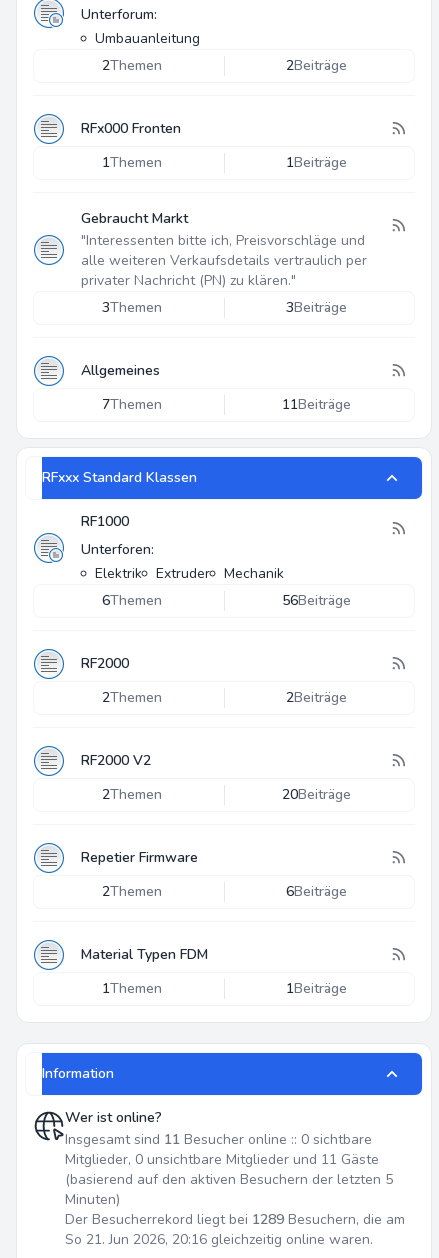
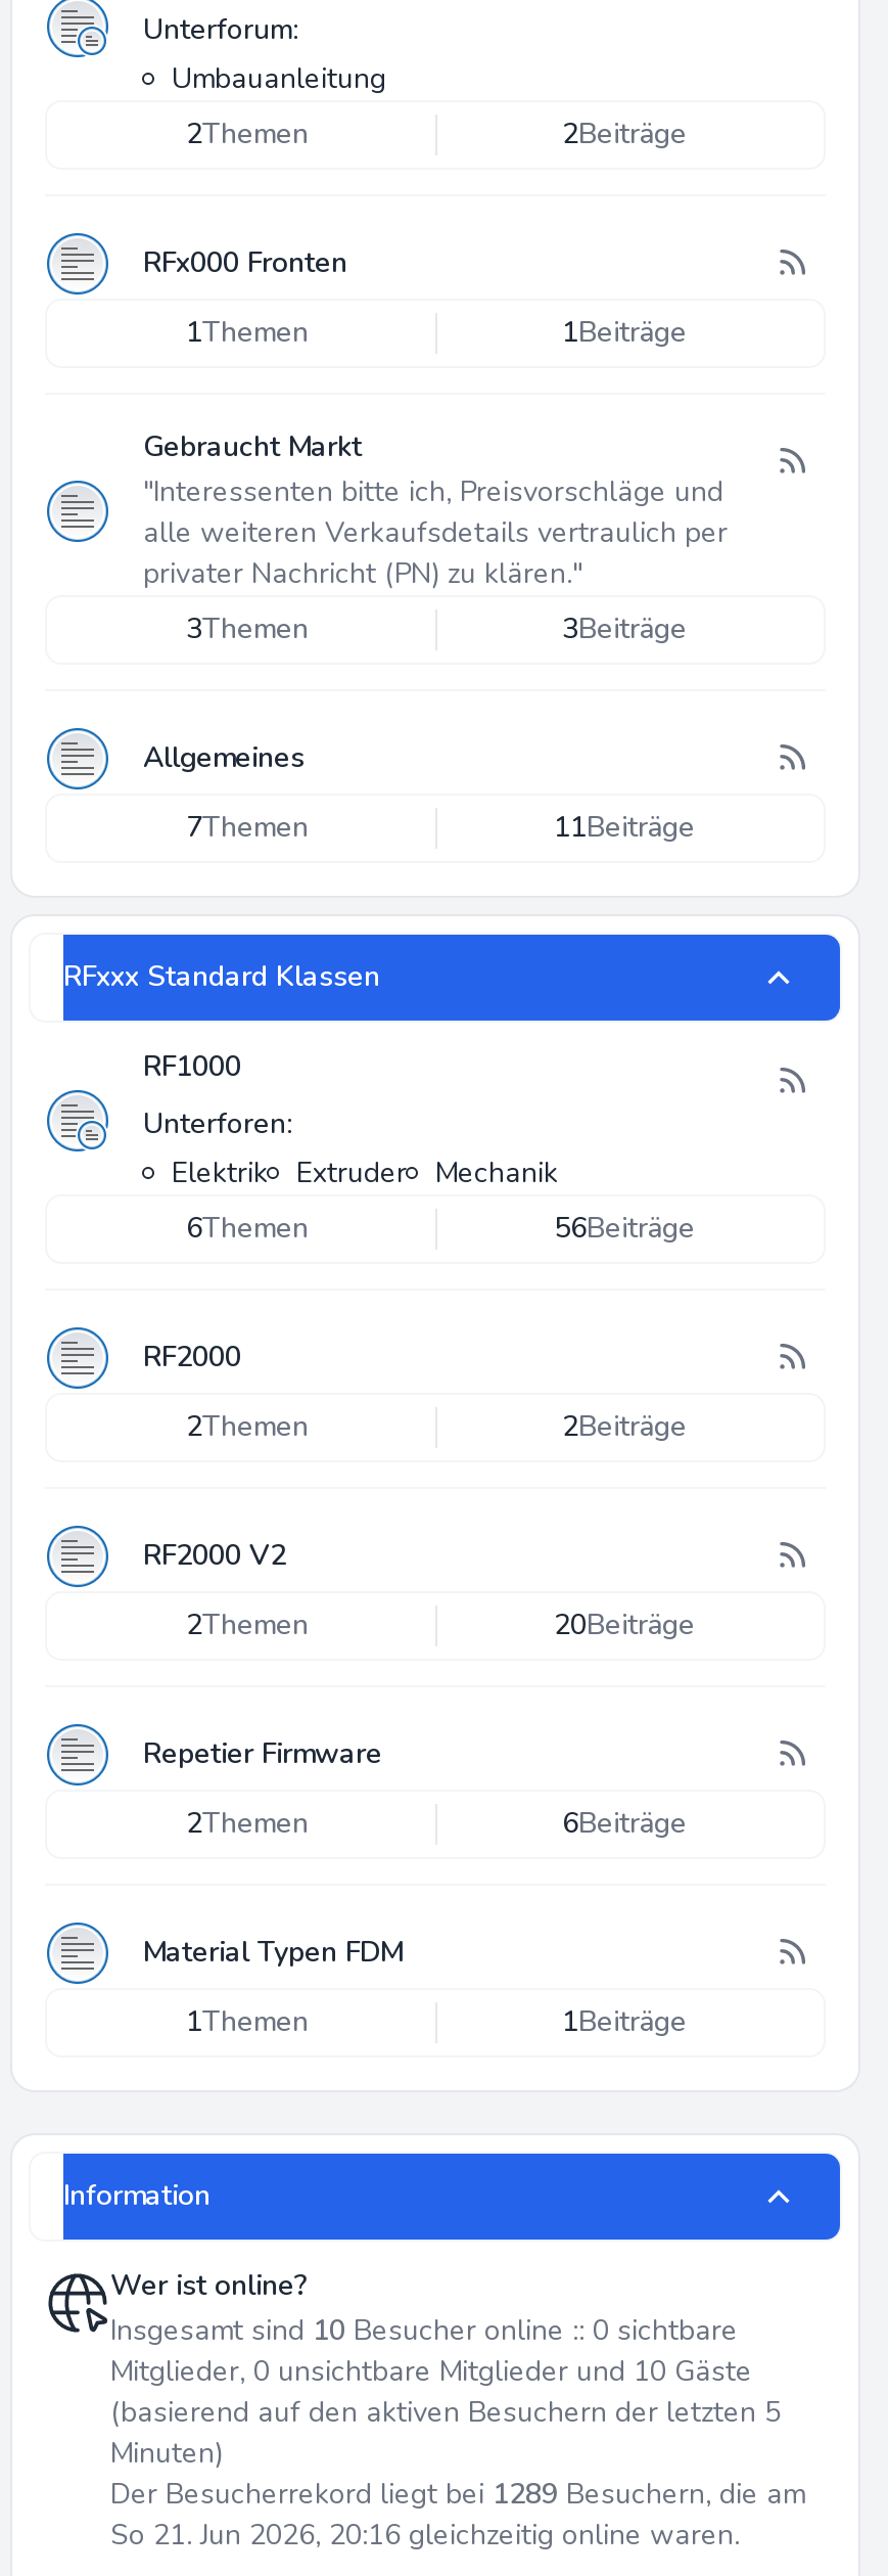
[65,1130,372,1149] Insgesamt sind 11 Besucher online :: 0 sichtbare -> [110,2311,738,2350] Insgesamt sind 10 Besucher online :: 0 sichtbare
[65,1150,379,1169] Mitglieder, 0 unsichtbare Mitglieder und 11 Gäste -> [110,2352,752,2391] Mitglieder, 0 unsichtbare Mitglieder und 10 Gäste

